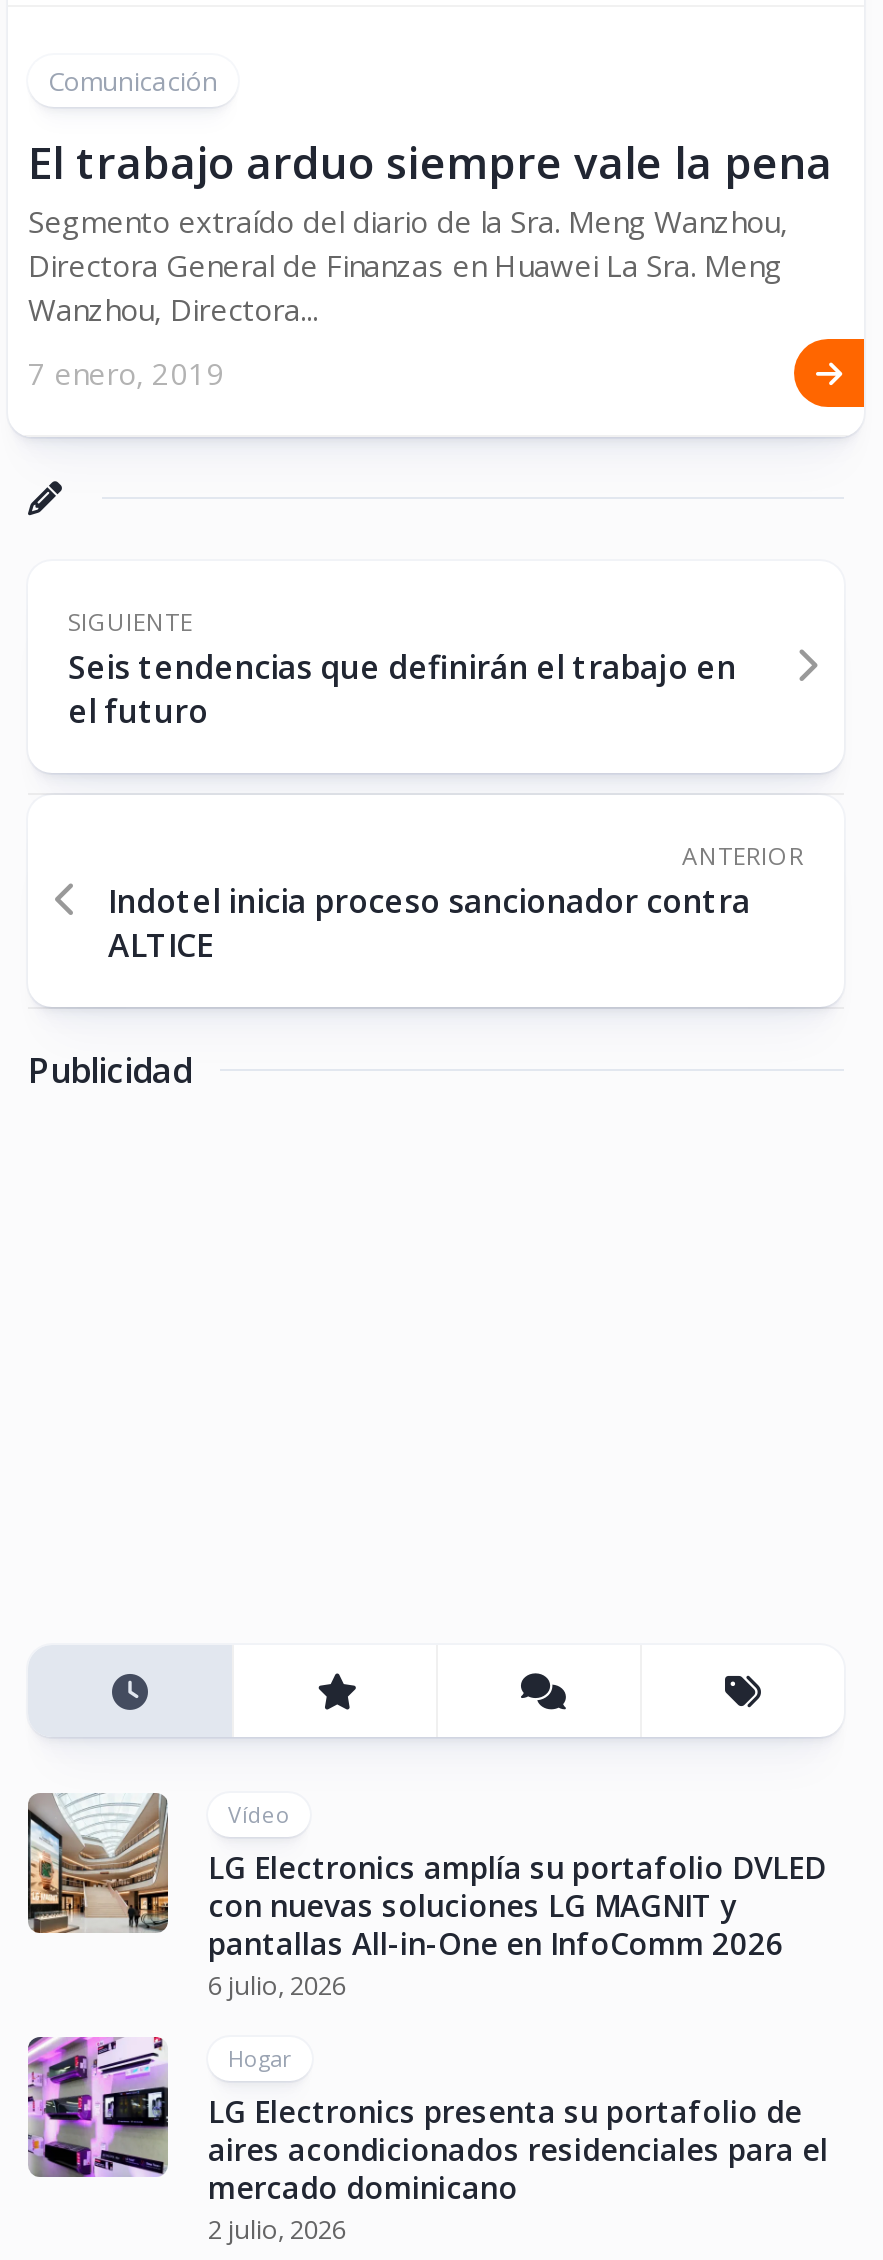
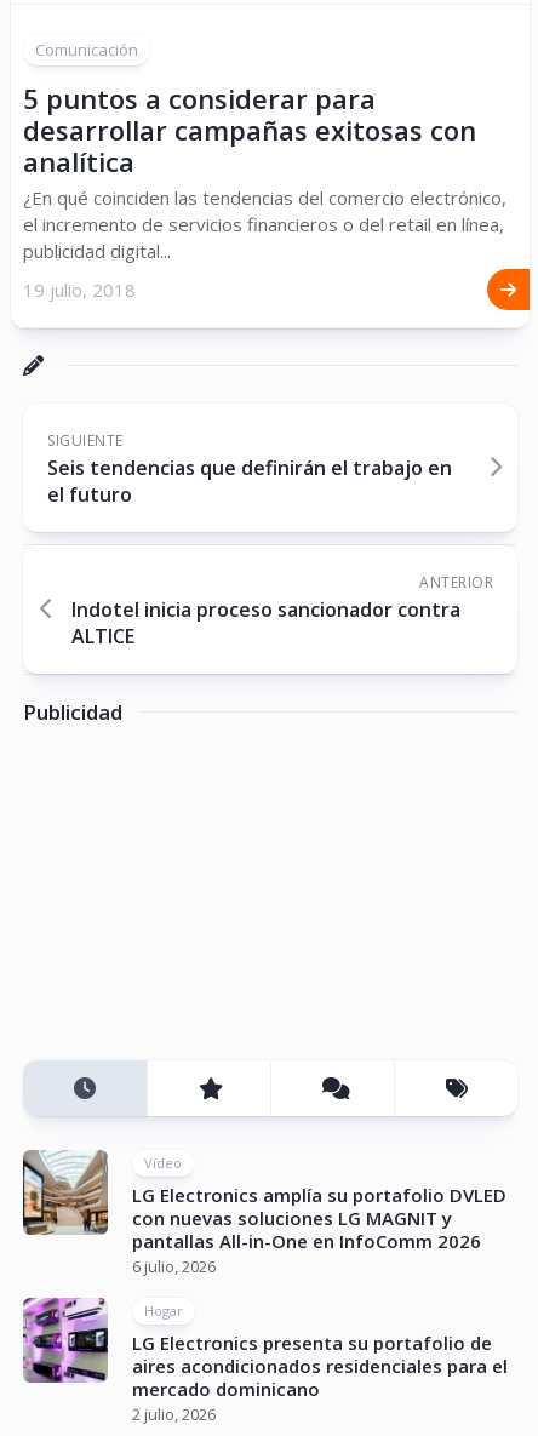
[28,130,832,328] El trabajo arduo siempre vale la pena | Segmento extraído del diario de la Sra. Meng Wanzhou, | Directora General de Finanzas en Huawei La Sra. Meng | Wanzhou, Directora... -> [23,79,506,262] 5 puntos a considerar para | desarrollar campañas exitosas con | analítica | ¿En qué coinciden las tendencias del comercio electrónico, | el incremento de servicios financieros o del retail en línea, | publicidad digital...
[28,352,224,392] 7 enero, 2019 -> [23,277,136,301] 19 julio, 2018

